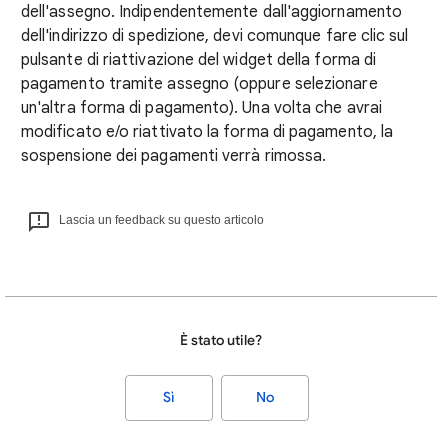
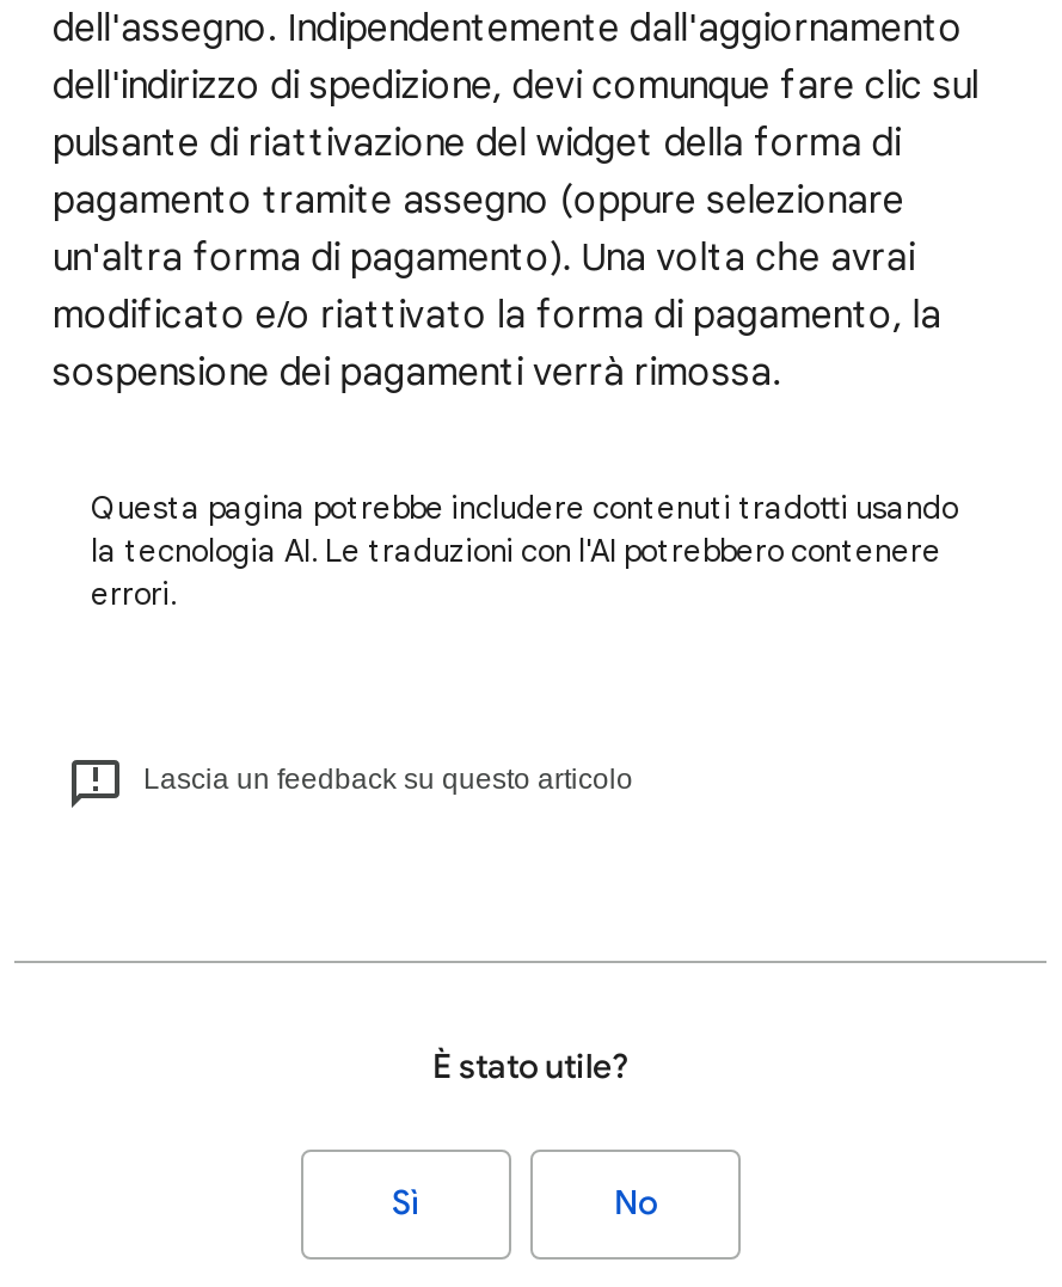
none -> [91,488,958,614] Questa pagina potrebbe includere contenuti tradotti usando | la tecnologia AI. Le traduzioni con l'AI potrebbero contenere | errori.

